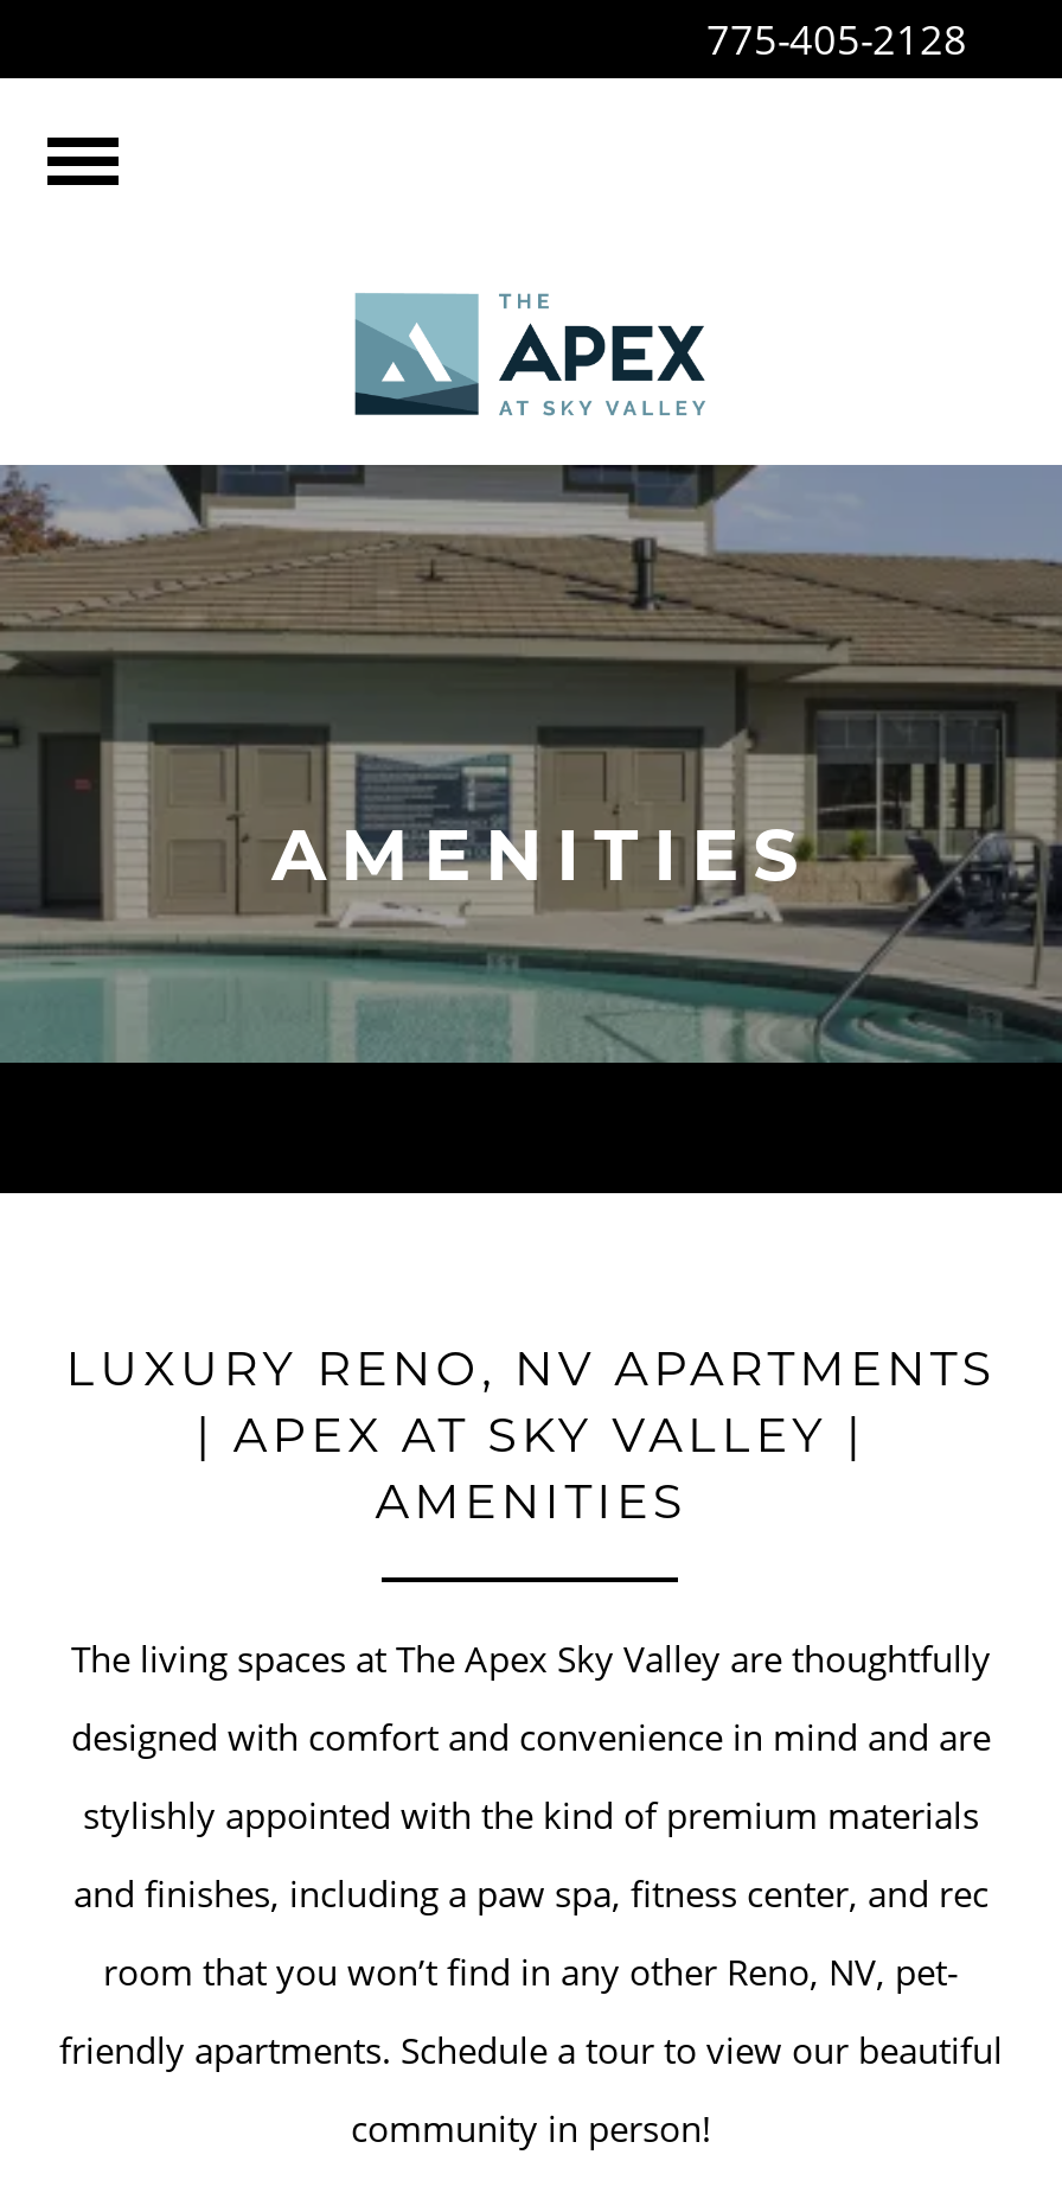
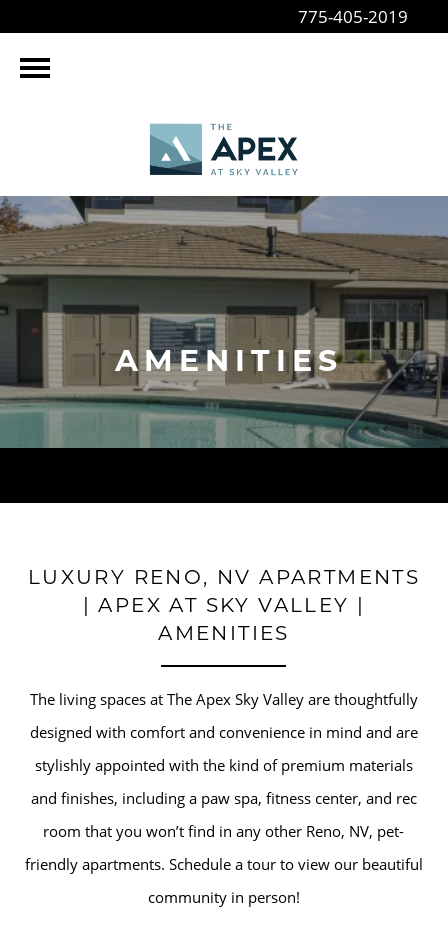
[706,12,967,66] 775-405-2128 -> [298,5,408,28] 775-405-2019

